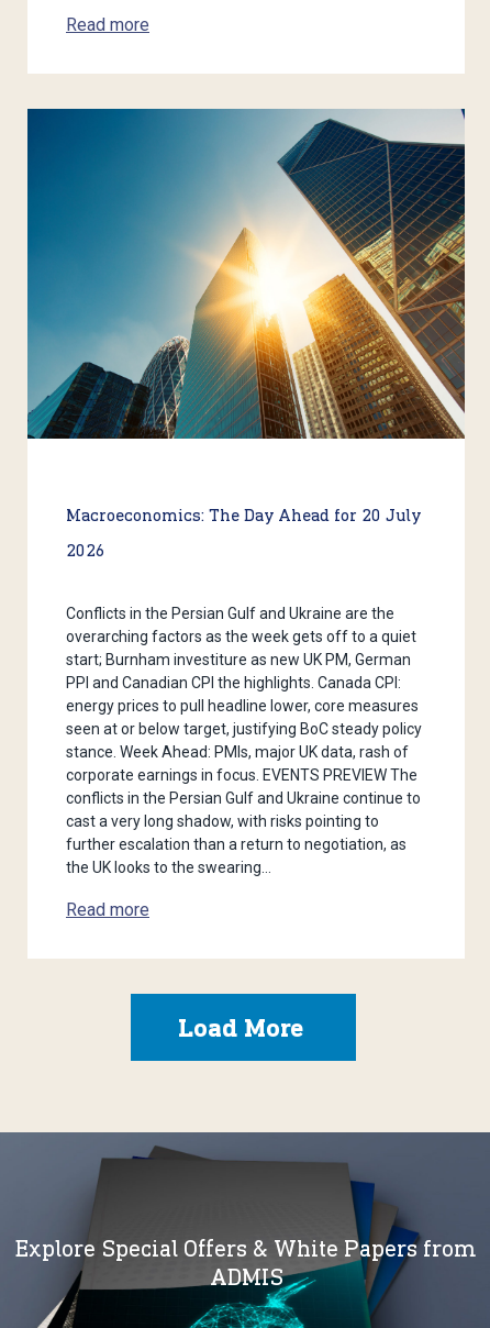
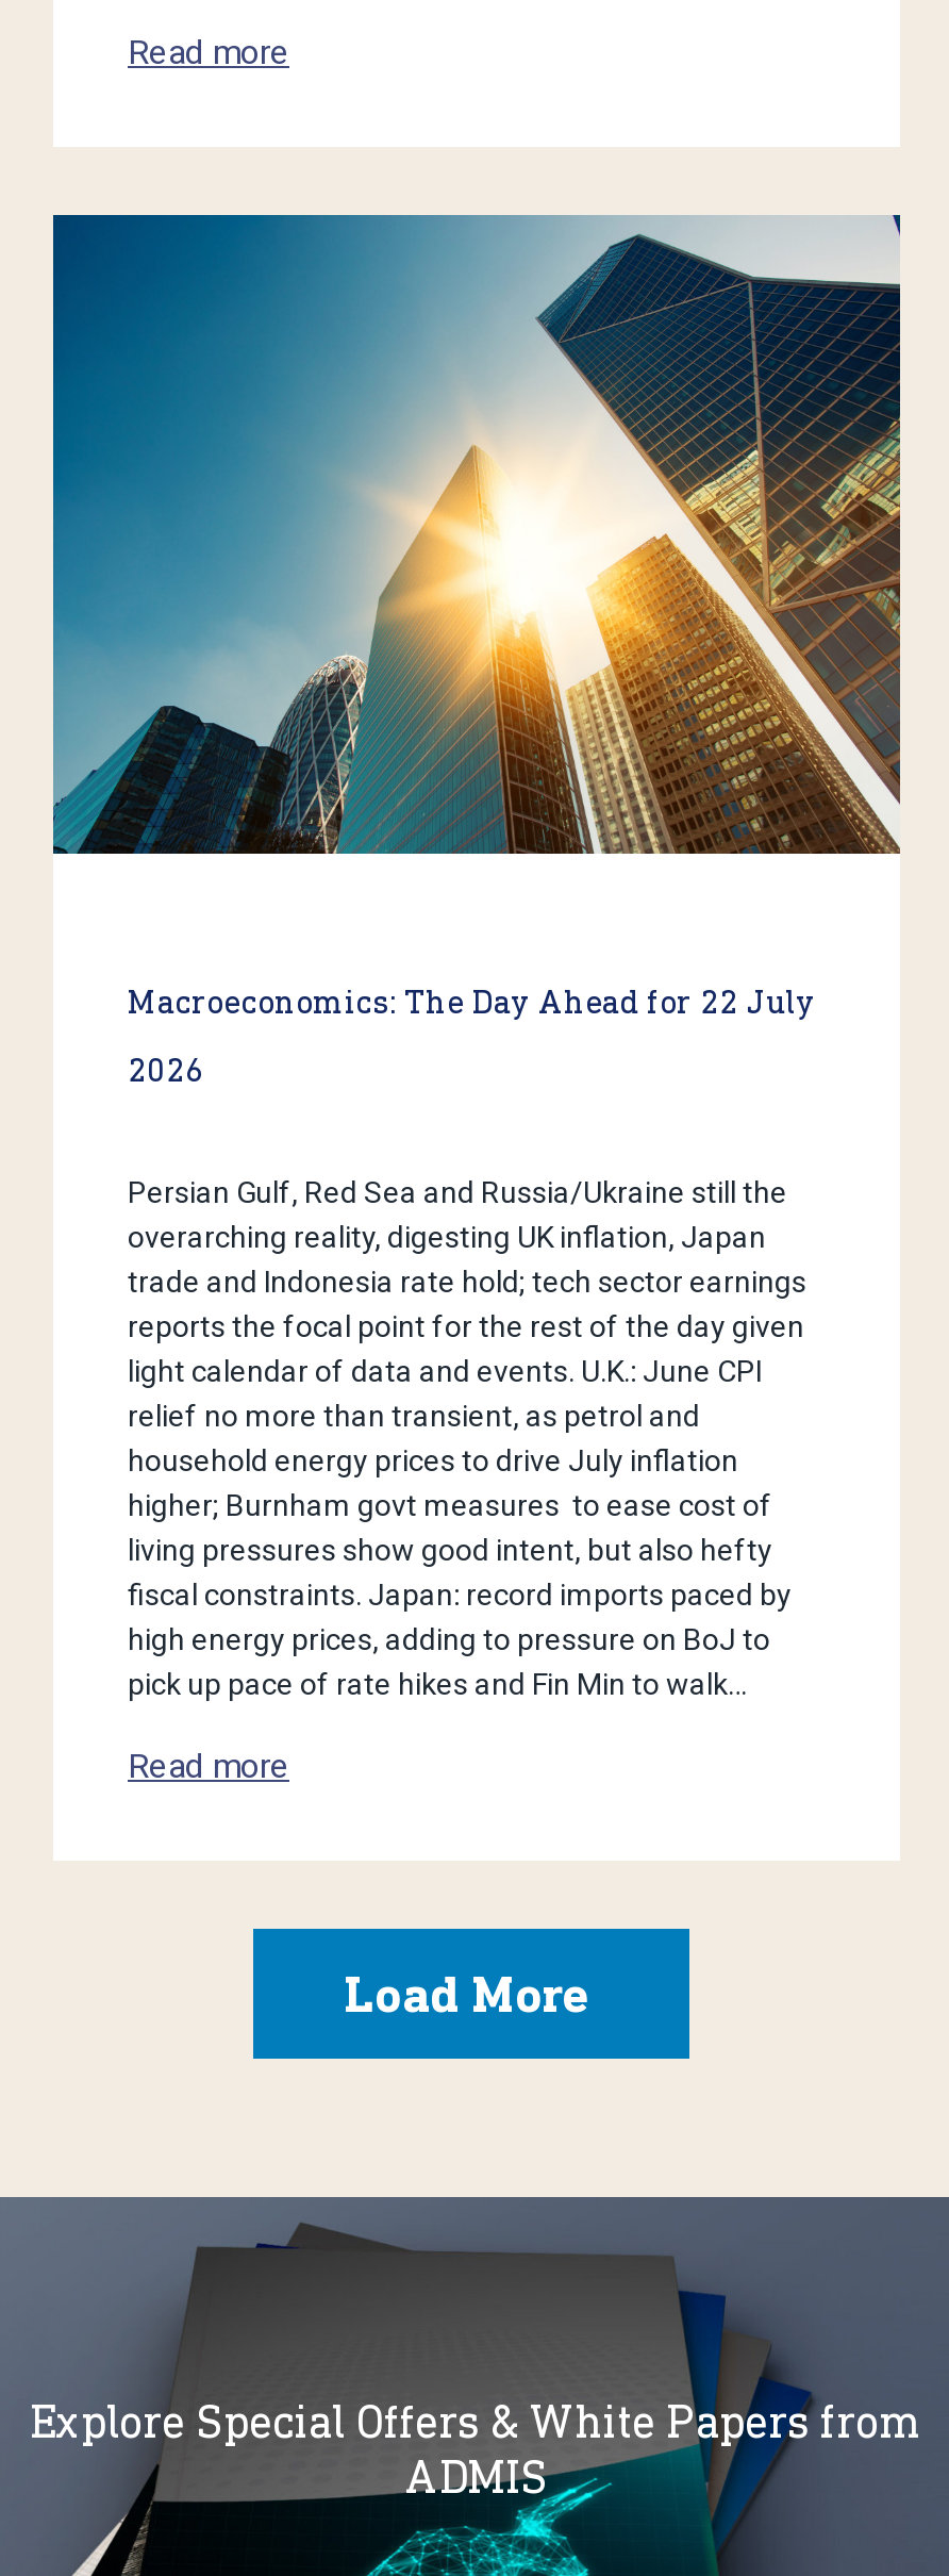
[66,504,421,525] Macroeconomics: The Day Ahead for 20 July -> [128,980,815,1021] Macroeconomics: The Day Ahead for 22 July
[66,604,422,876] Conflicts in the Persian Gulf and Ukraine are the | overarching factors as the week gets off to a quiet | start; Burnham investiture as new UK PM, German | PPI and Canadian CPI the highlights. Canada CPI: | energy prices to pull headline lower, core measures | seen at or below target, justifying BoC steady policy | stance. Week Ahead: PMIs, major UK data, rash of | corporate earnings in focus. EVENTS PREVIEW The | conflicts in the Persian Gulf and Ukraine continue to | cast a very long shadow, with risks pointing to | further escalation than a return to negotiation, as | the UK looks to the swearing… -> [128,1174,806,1700] Persian Gulf, Red Sea and Russia/Ukraine still the | overarching reality, digesting UK inflation, Japan | trade and Indonesia rate hold; tech sector earnings | reports the focal point for the rest of the day given | light calendar of data and events. U.K.: June CPI | relief no more than transient, as petrol and | household energy prices to drive July inflation | higher; Burnham govt measures to ease cost of | living pressures show good intent, but also hefty | fiscal constraints. Japan: record imports paced by | high energy prices, adding to pressure on BoJ to | pick up pace of rate hikes and Fin Min to walk…

